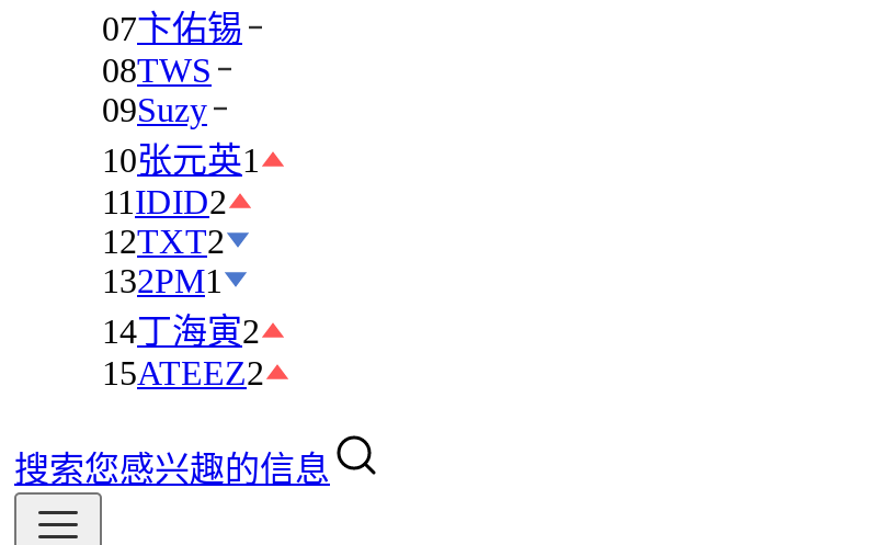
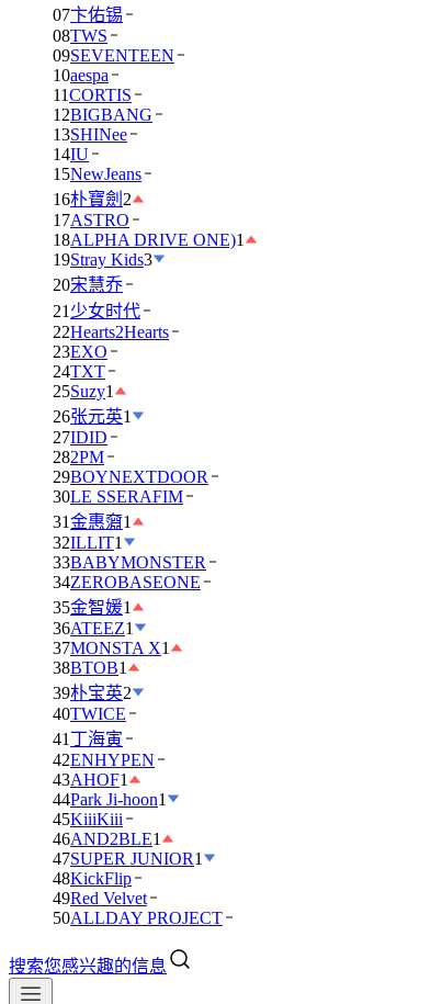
[102,91,264,391] 09Suzy | 10张元英1 | 11 IDID2 | 12TXT2 | 132PM1 | 14丁海寅2 | 15ATEEZ2 -> [53,46,245,927] 09SEVENTEEN | 10aespa | 11CORTIS | 12BIGBANG | 13SHINee | 14IU | 15NewJeans | 16朴寶劍2 | 17ASTRO | 18ALPHA DRIVE ONE)1 | 19Stray Kids3 | 20宋慧乔 | 21少女时代 | 22Hearts2Hearts | 23EXO | 24TXT | 25Suzy1 | 26张元英1 | 27IDID | 282PM | 29BOYNEXTDOOR | 30LE SSERAFIM | 31金惠奫1 | 32ILLIT1 | 33BABYMONSTER | 34ZEROBASEONE | 35金智媛1 | 36ATEEZ 1 | 37MONSTA X 1 | 38BTOB 1 | 39朴宝英2 | 40TWICE | 41丁海寅 | 42ENHYPEN | 43AHOF 1 | 44Park Ji-hoon 1 | 45KiiiKiii | 46AND2BLE 1 | 47SUPER JUNIOR 1 | 48KickFlip | 49Red Velvet | 50ALLDAY PROJECT

